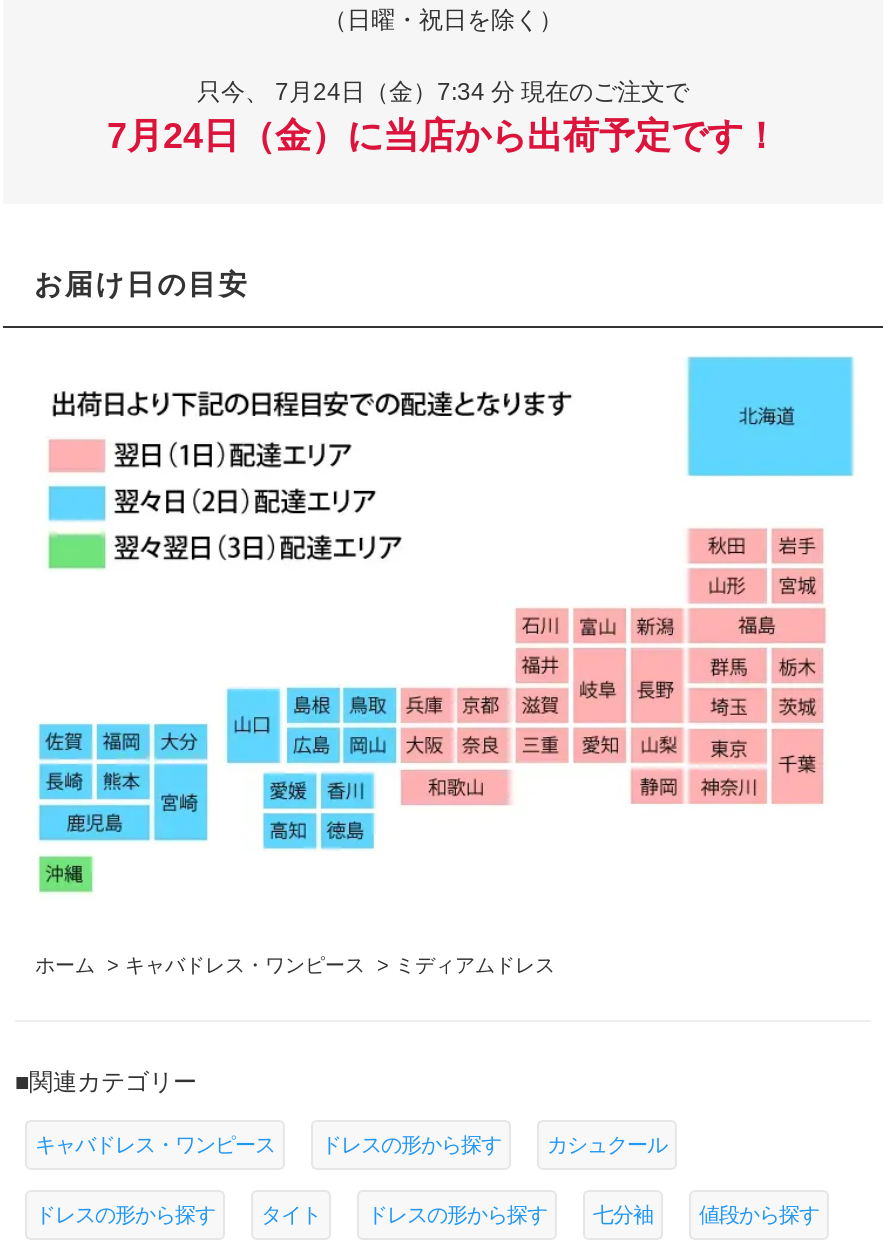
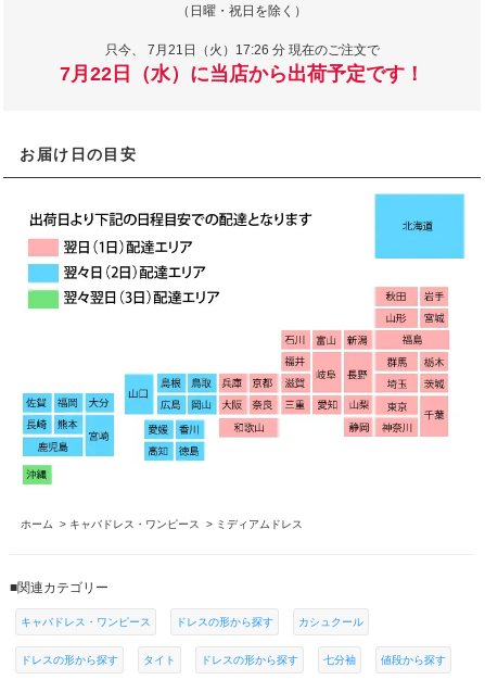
[197,78,689,106] 只今、7月24日（金）7:34 分 現在のご注文で -> [105,43,379,58] 只今、7月21日（火）17:26 分 現在のご注文で
[107,116,779,156] 7月24日（金）に当店から出荷予定です！ -> [60,63,424,85] 7月22日（水）に当店から出荷予定です！

